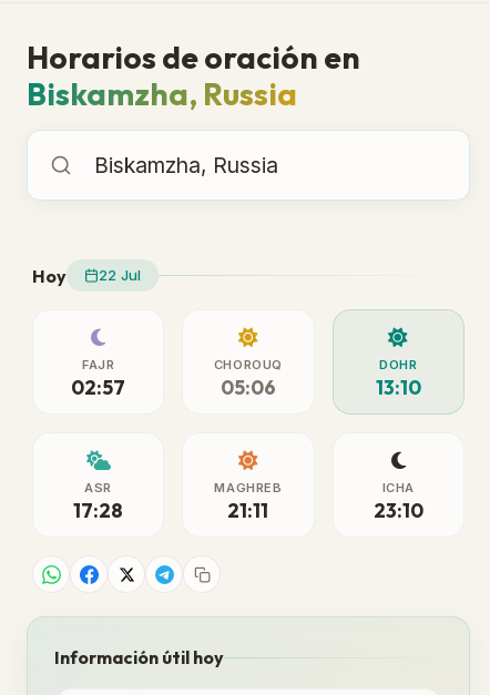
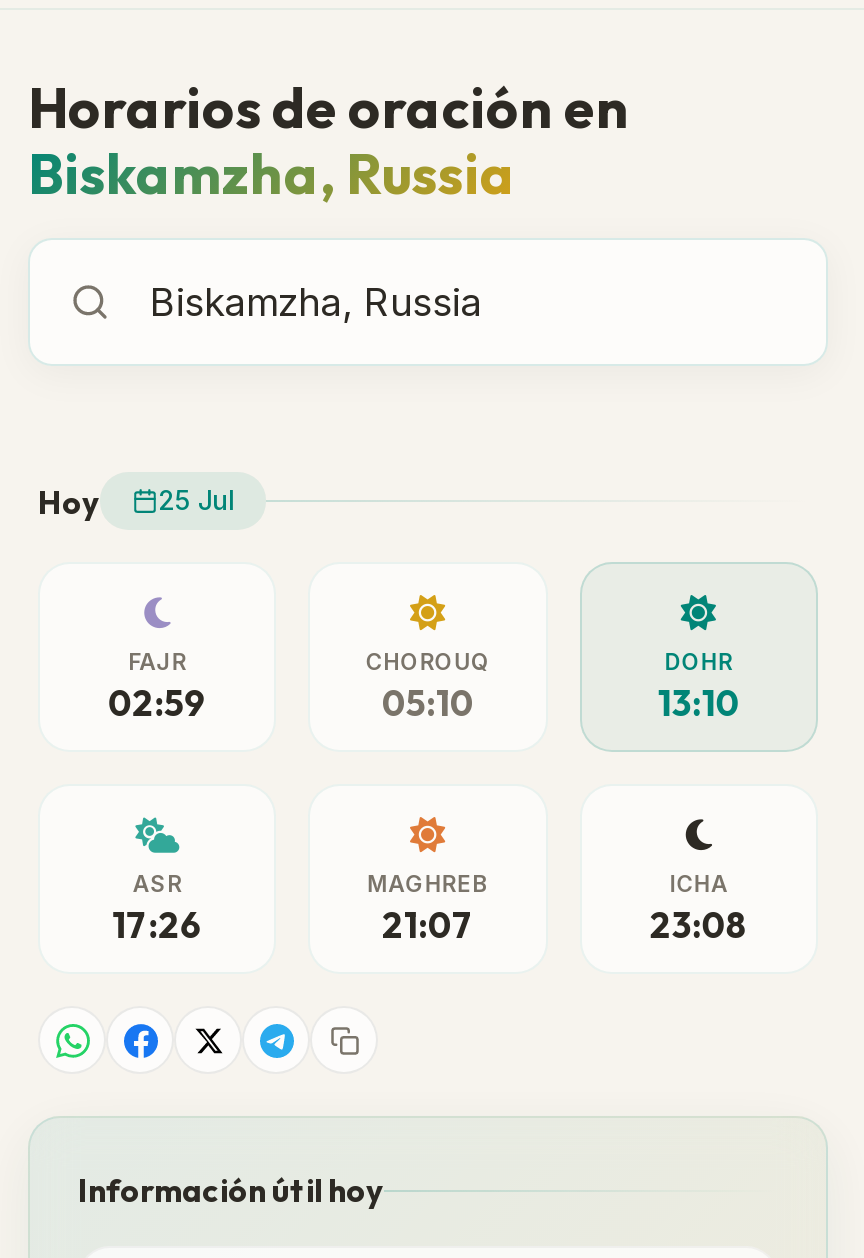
[32,264,141,287] Hoy 22 Jul -> [38,481,234,521] Hoy 25 Jul
[71,374,125,400] 02:57 -> [108,679,206,725] 02:59
[221,374,276,400] 05:06 -> [382,679,474,725] 05:10
[73,497,123,523] 17:28 -> [112,901,202,947] 17:26
[228,497,269,523] 21:11 -> [382,901,474,947] 21:07
[373,497,423,523] 23:10 -> [650,901,748,947] 23:08

